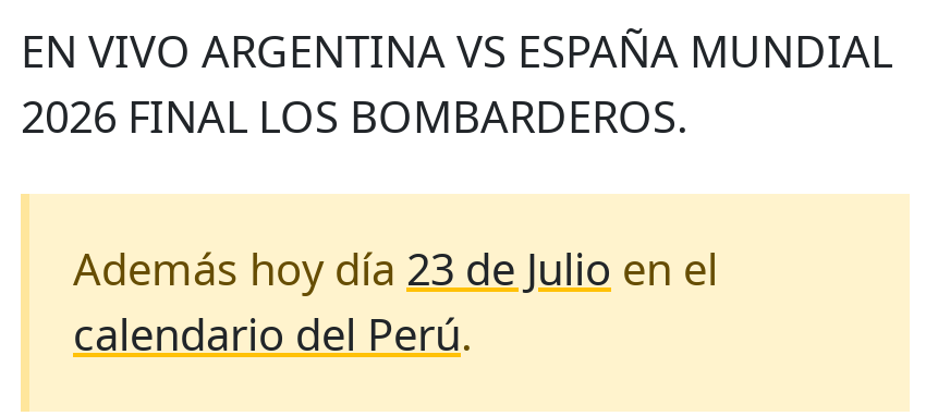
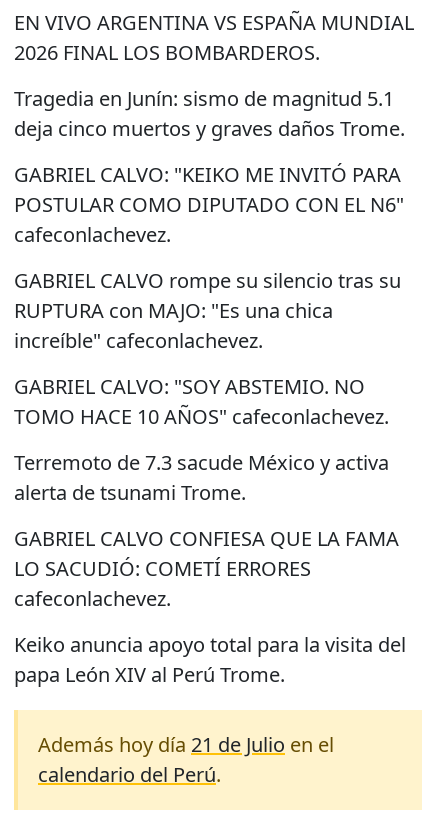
[73,238,718,297] Además hoy día 23 de Julio en el -> [14,84,406,757] Tragedia en Junín: sismo de magnitud 5.1 | deja cinco muertos y graves daños Trome. | GABRIEL CALVO: "KEIKO ME INVITÓ PARA | POSTULAR COMO DIPUTADO CON EL N6" | cafeconlachevez. | GABRIEL CALVO rompe su silencio tras su | RUPTURA con MAJO: "Es una chica | increíble" cafeconlachevez. | GABRIEL CALVO: "SOY ABSTEMIO. NO | TOMO HACE 10 AÑOS" cafeconlachevez. | Terremoto de 7.3 sacude México y activa | alerta de tsunami Trome. | GABRIEL CALVO CONFIESA QUE LA FAMA | LO SACUDIÓ: COMETÍ ERRORES | cafeconlachevez. | Keiko anuncia apoyo total para la visita del | papa León XIV al Perú Trome. | Además hoy día 21 de Julio en el

